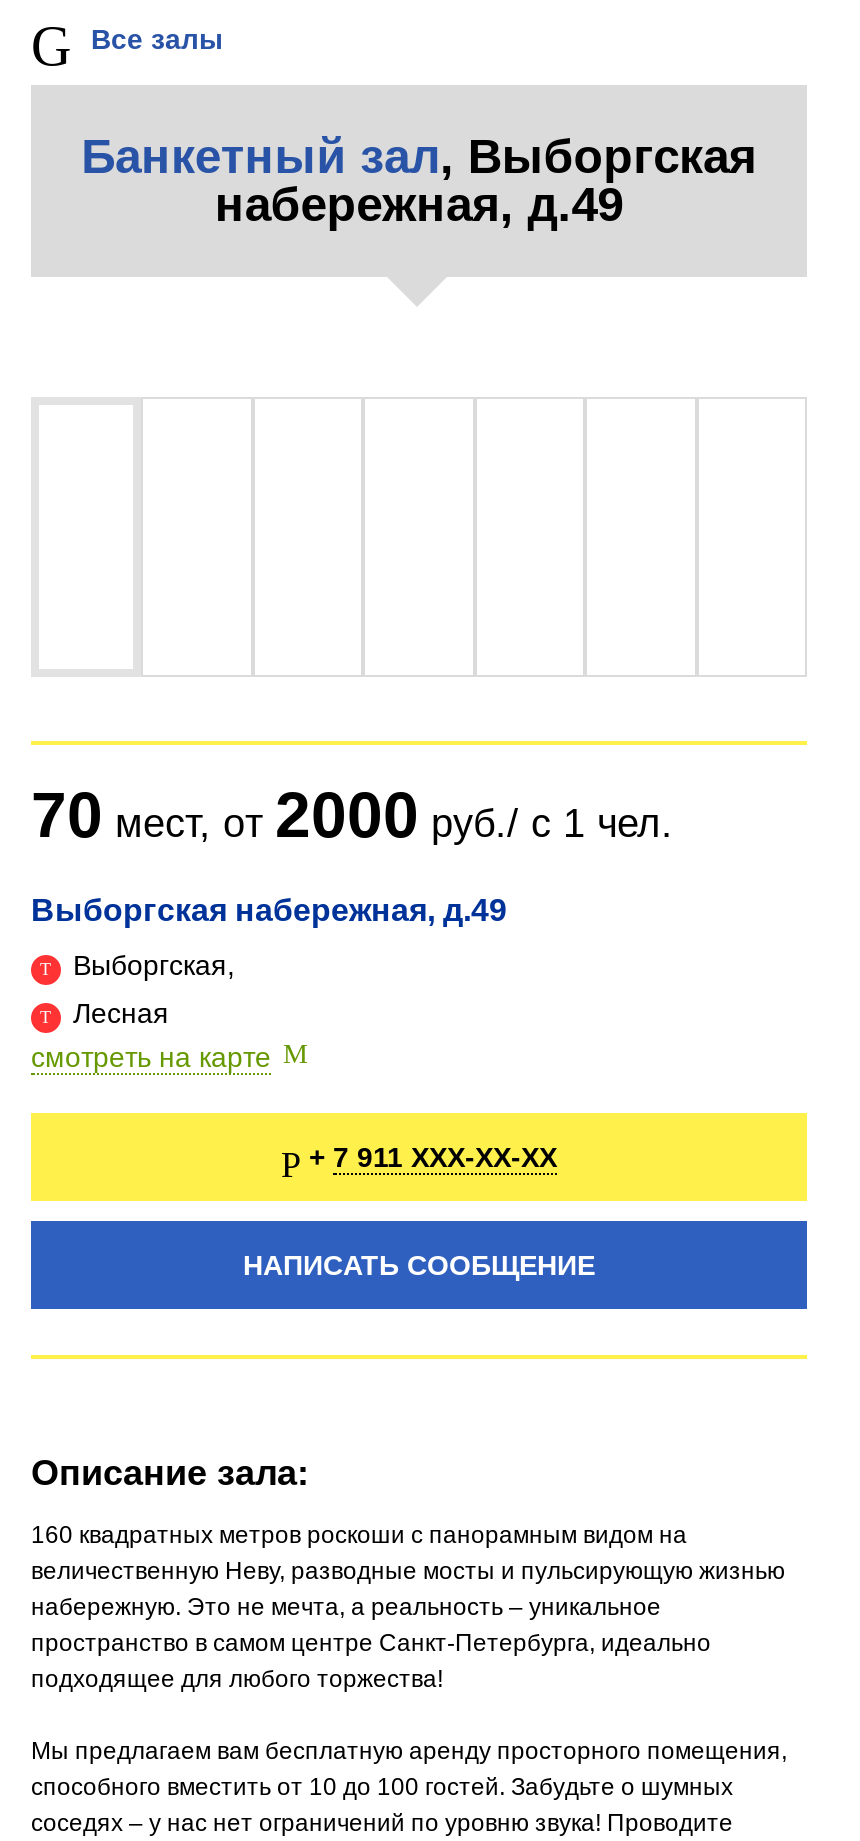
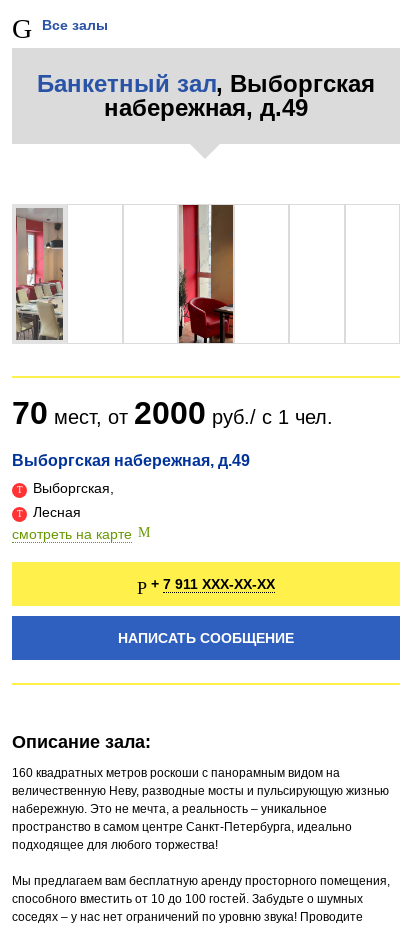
none -> [15,207,64,341] [image]
none -> [178,204,234,344] [image]

